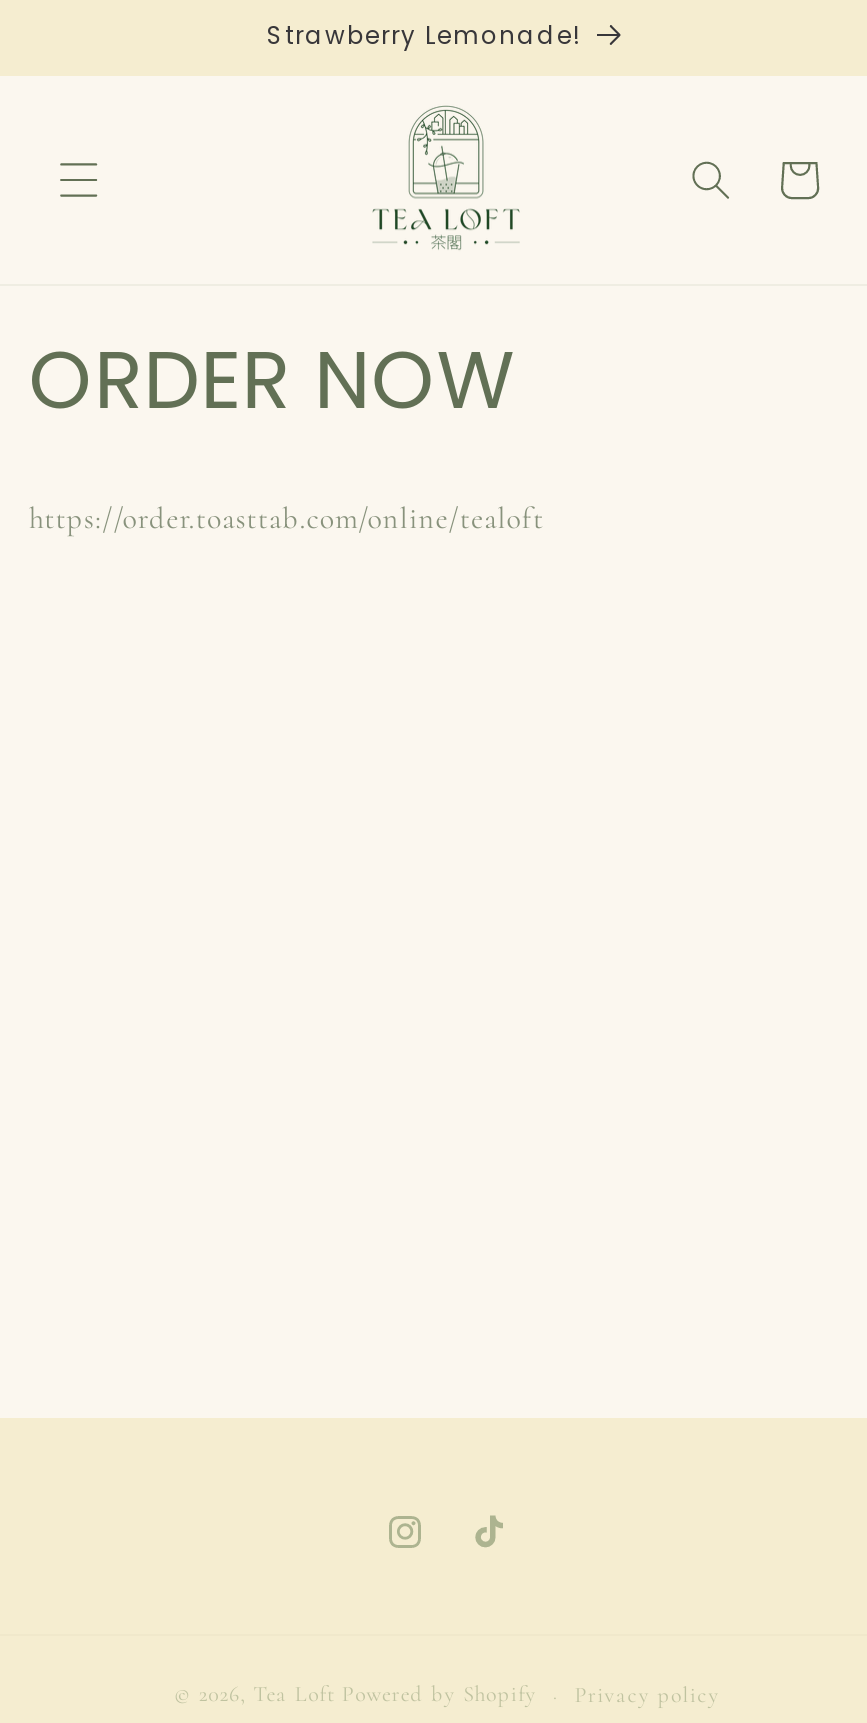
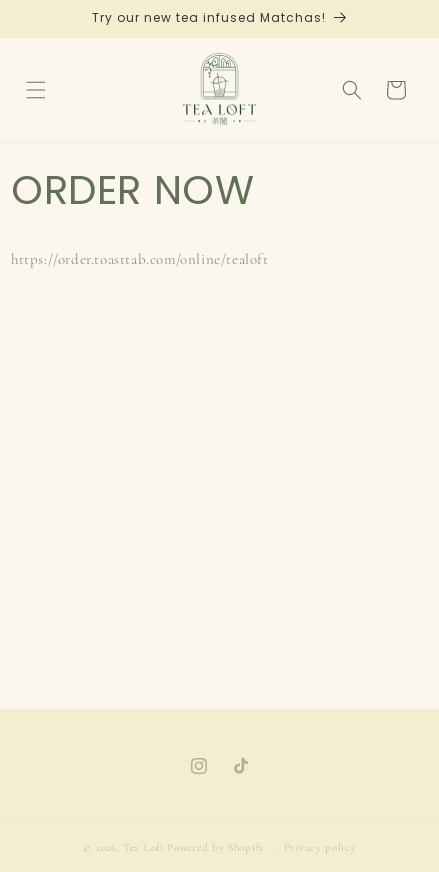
[267,18,581,52] Strawberry Lemonade! -> [91,9,325,26] Try our new tea infused Matchas!

